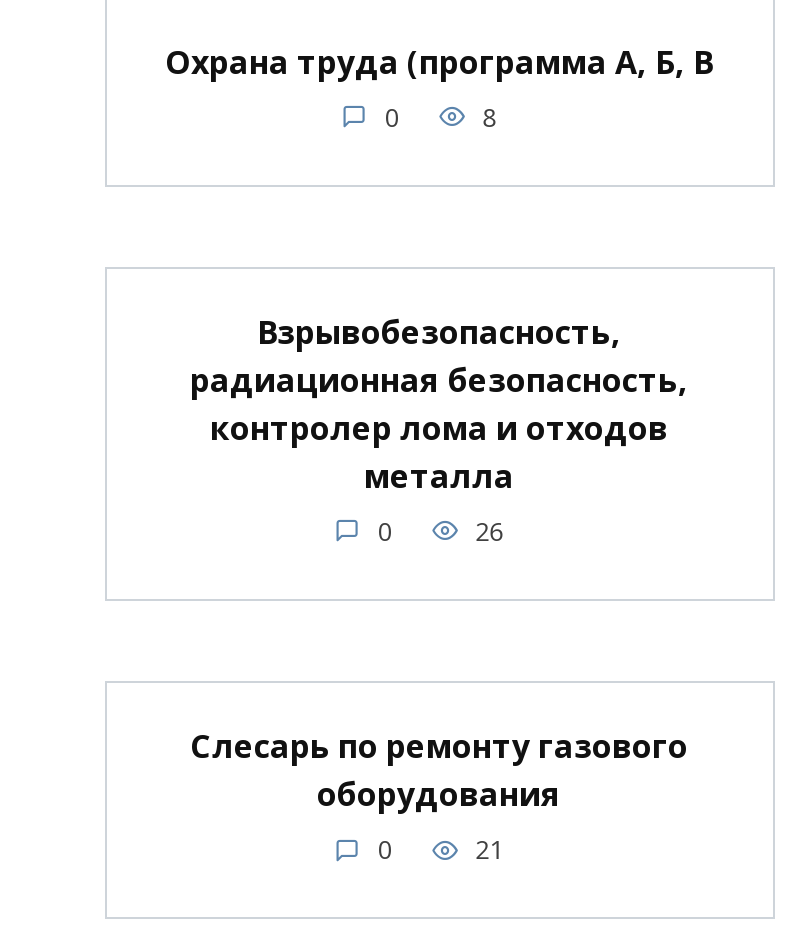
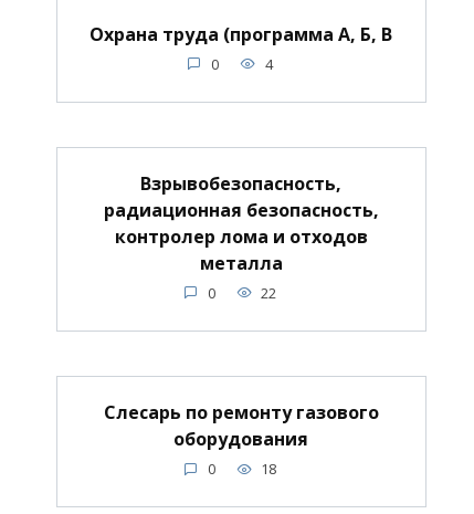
[483,99,497,135] 8 -> [265,54,273,74] 4
[475,513,503,549] 26 -> [261,283,276,303] 22
[475,831,503,867] 21 -> [261,459,276,479] 18

